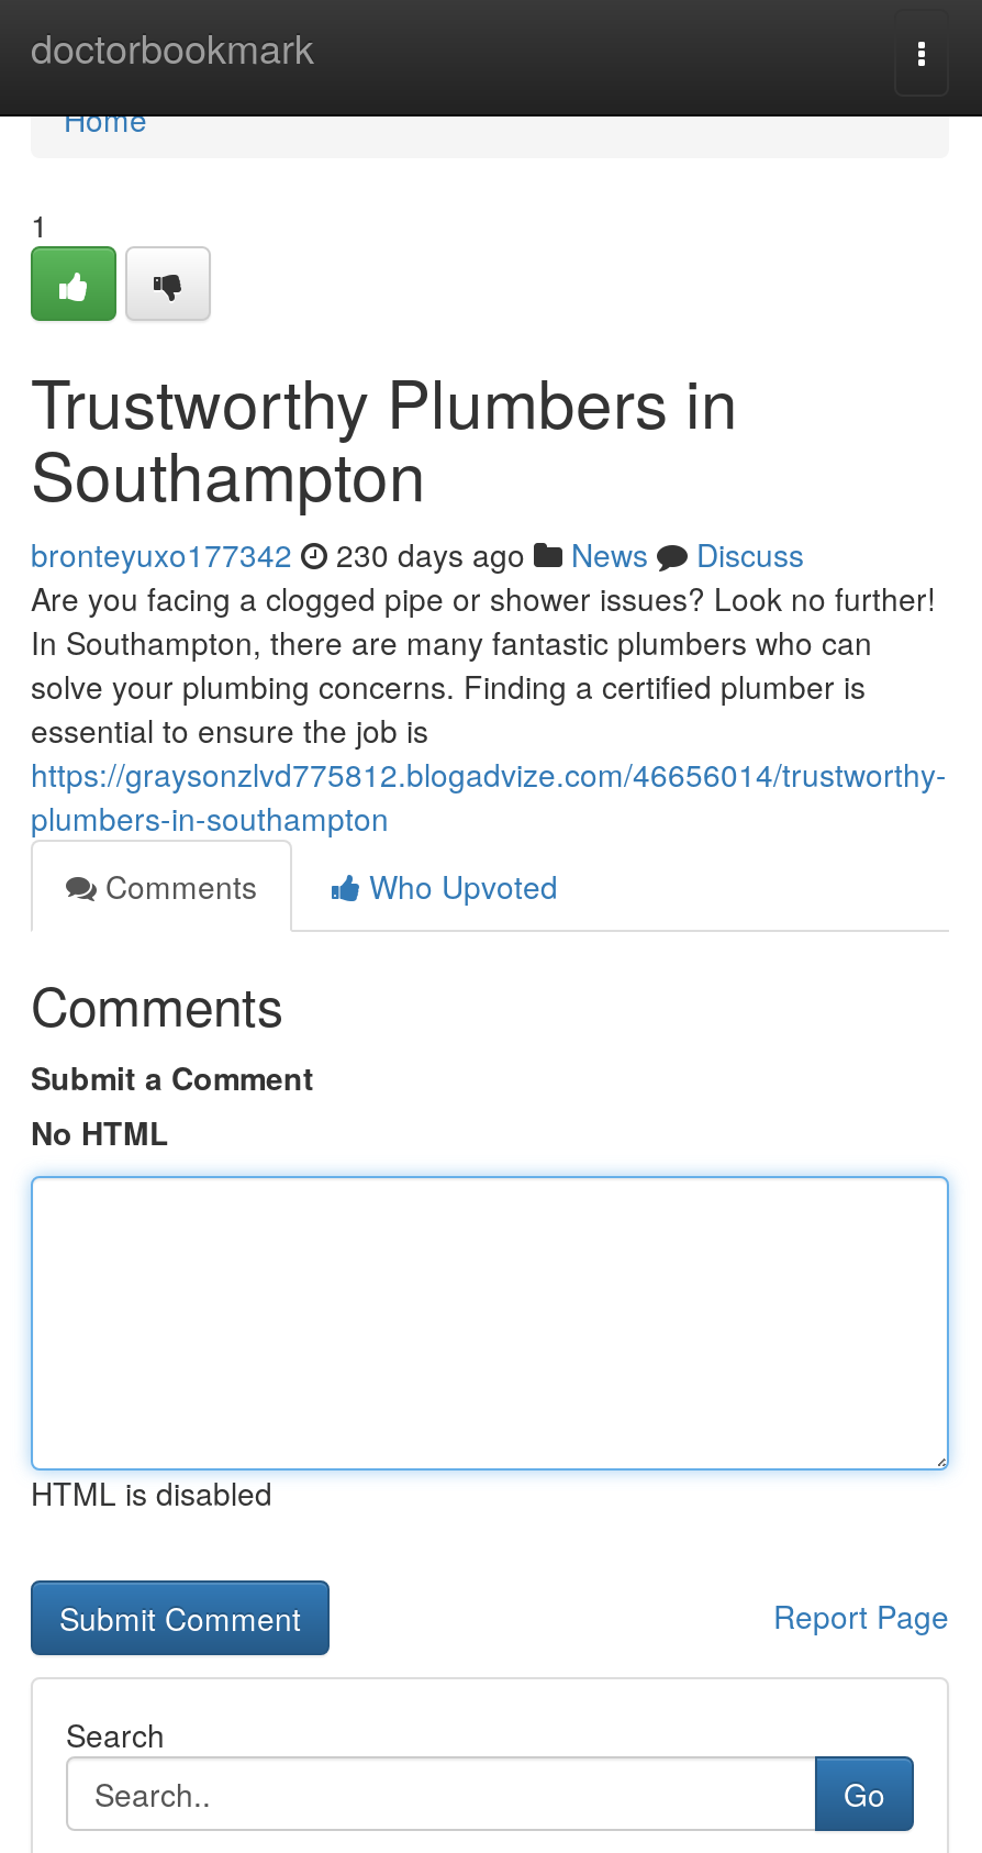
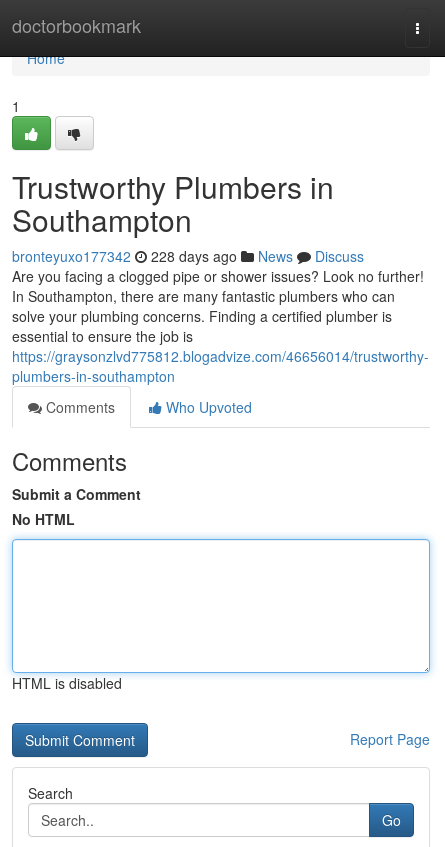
[31,532,804,576] bronteyuxo177342 230 days ago News Discuss -> [12,246,364,266] bronteyuxo177342 228 days ago News Discuss

